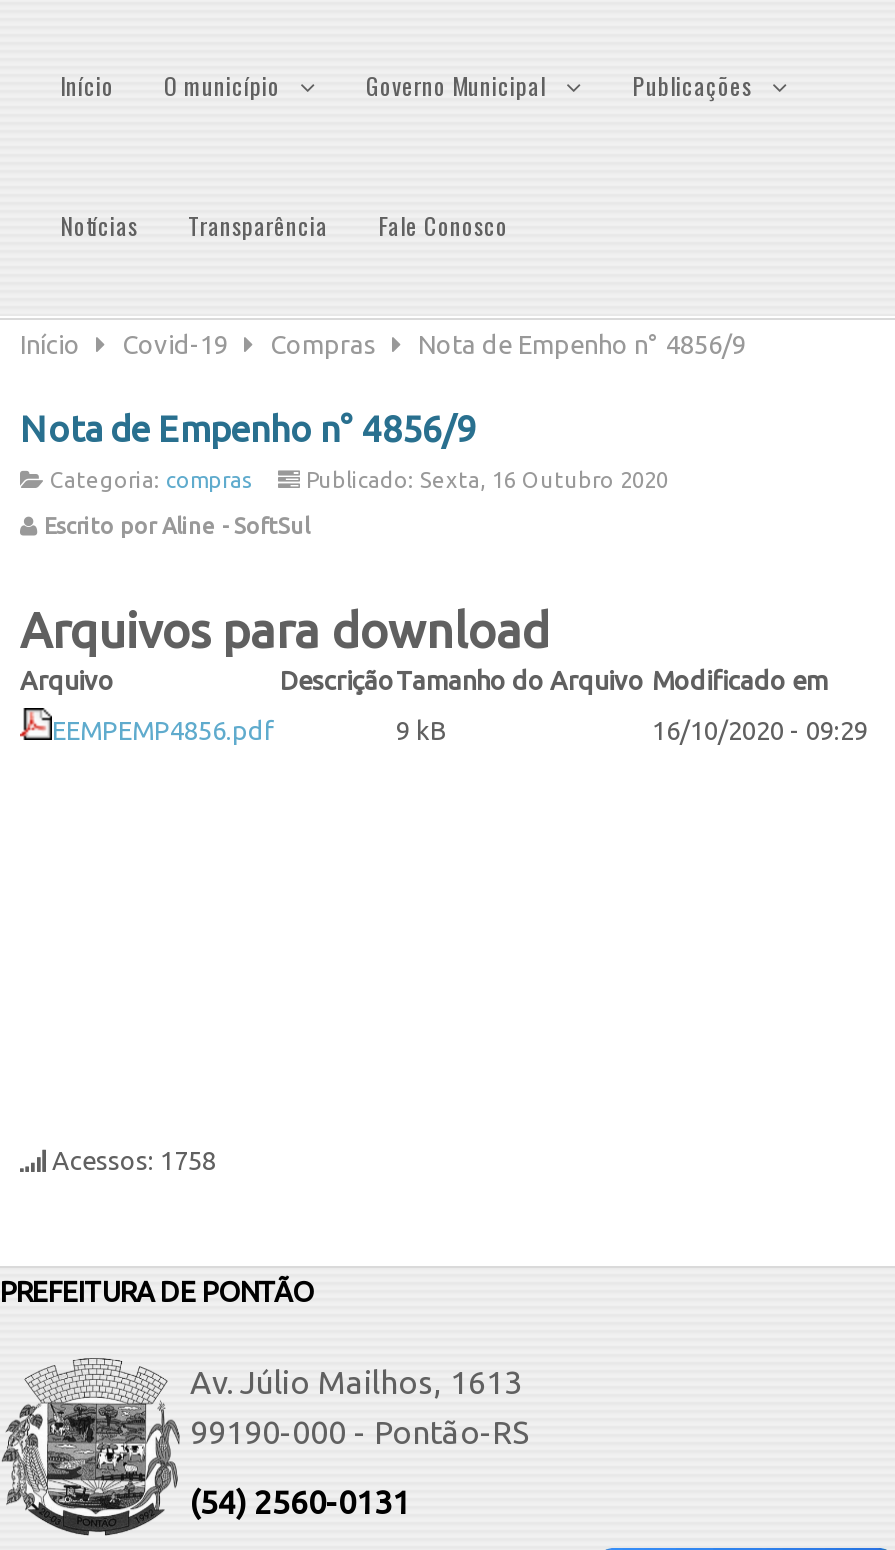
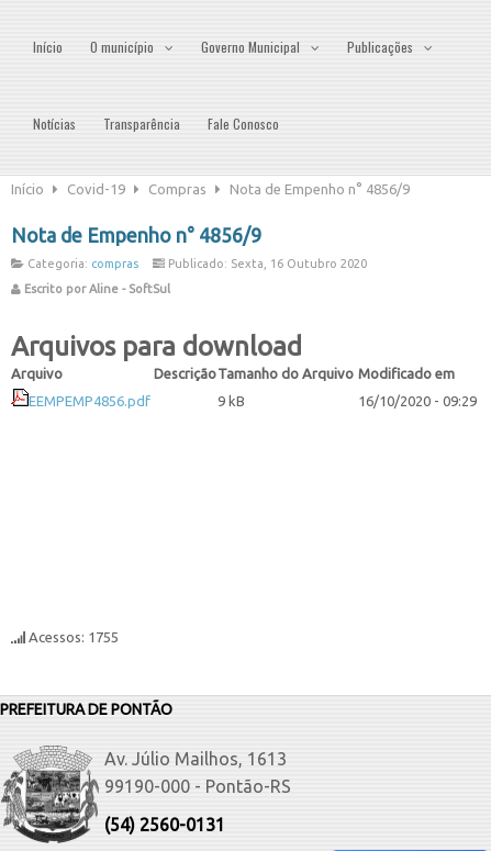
[46,1146,216,1174] Acessos: 1758 -> [25,629,119,645] Acessos: 1755

